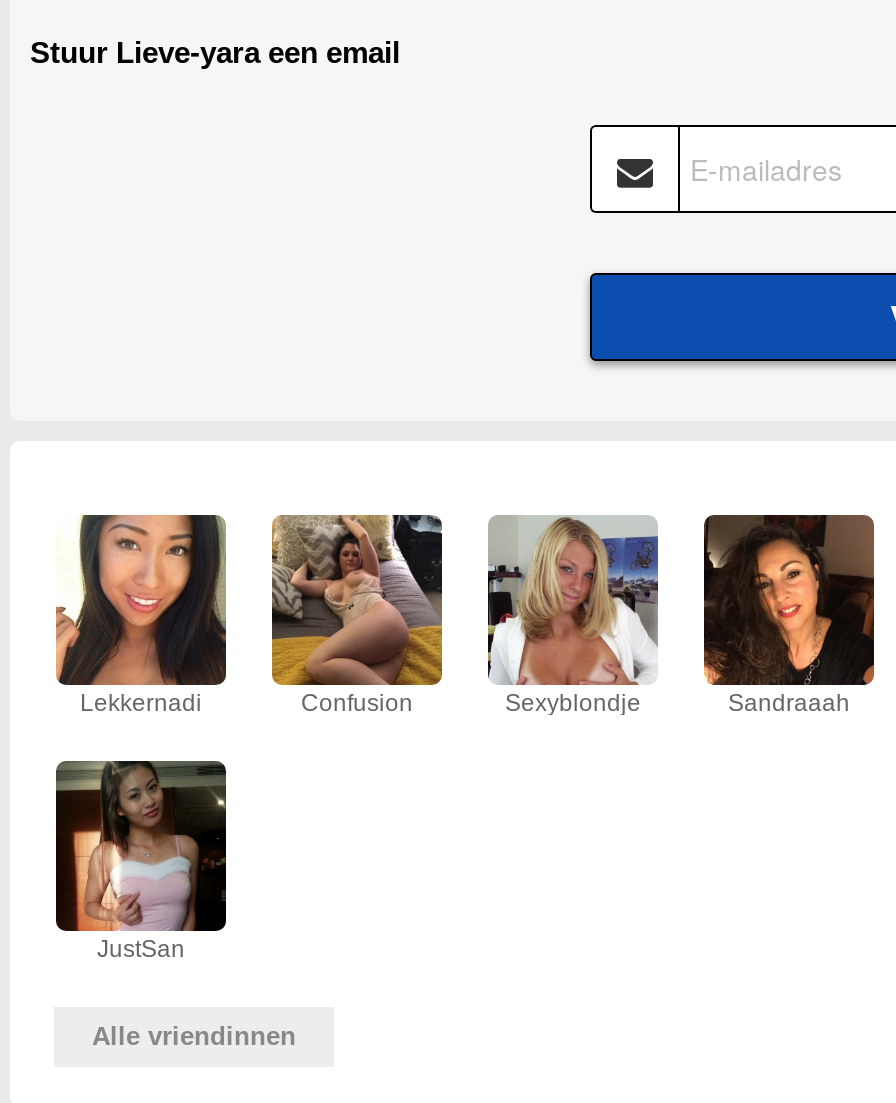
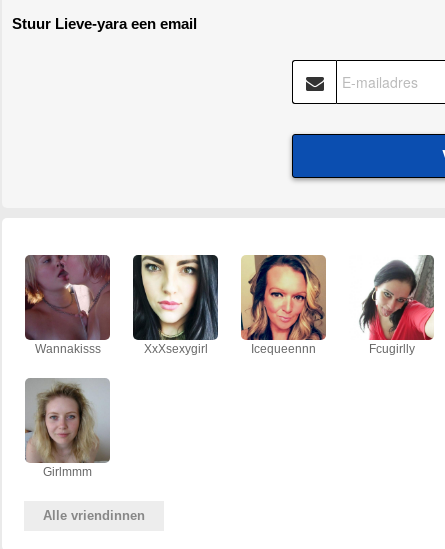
[54,513,850,717] [image] | Lekkernadi | Confusion | Sexyblondje | Sandraaah -> [24,254,414,356] [image] | Wannakisss | XxXsexygirl | Icequeennn | Fcugirlly
[270,513,444,675] [image] -> [132,254,219,335] [image]
[486,515,660,675] [image] -> [240,254,327,335] [image]
[702,513,876,675] [image] -> [349,255,434,335] [image]
[56,761,228,963] [image] | JustSan -> [24,379,111,479] [image] | Girlmmm

